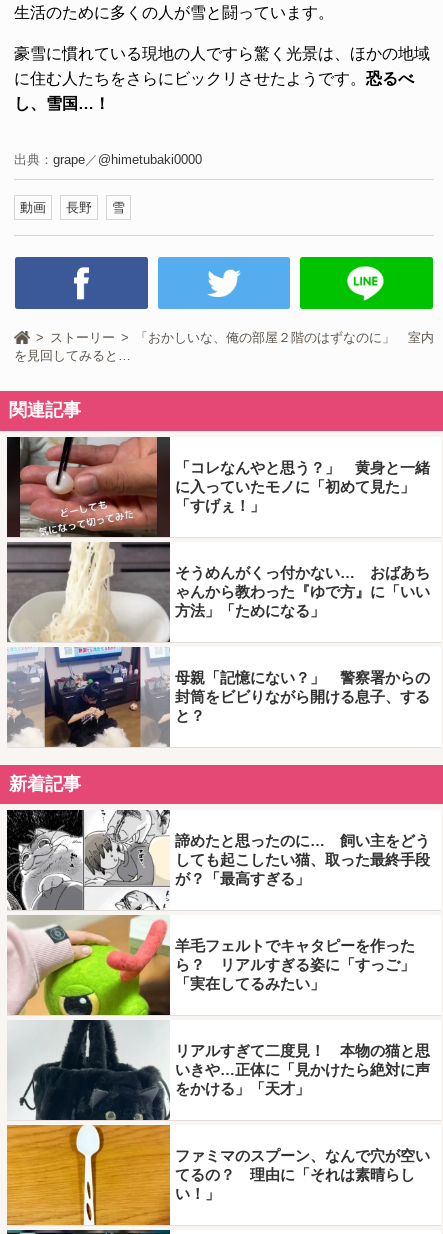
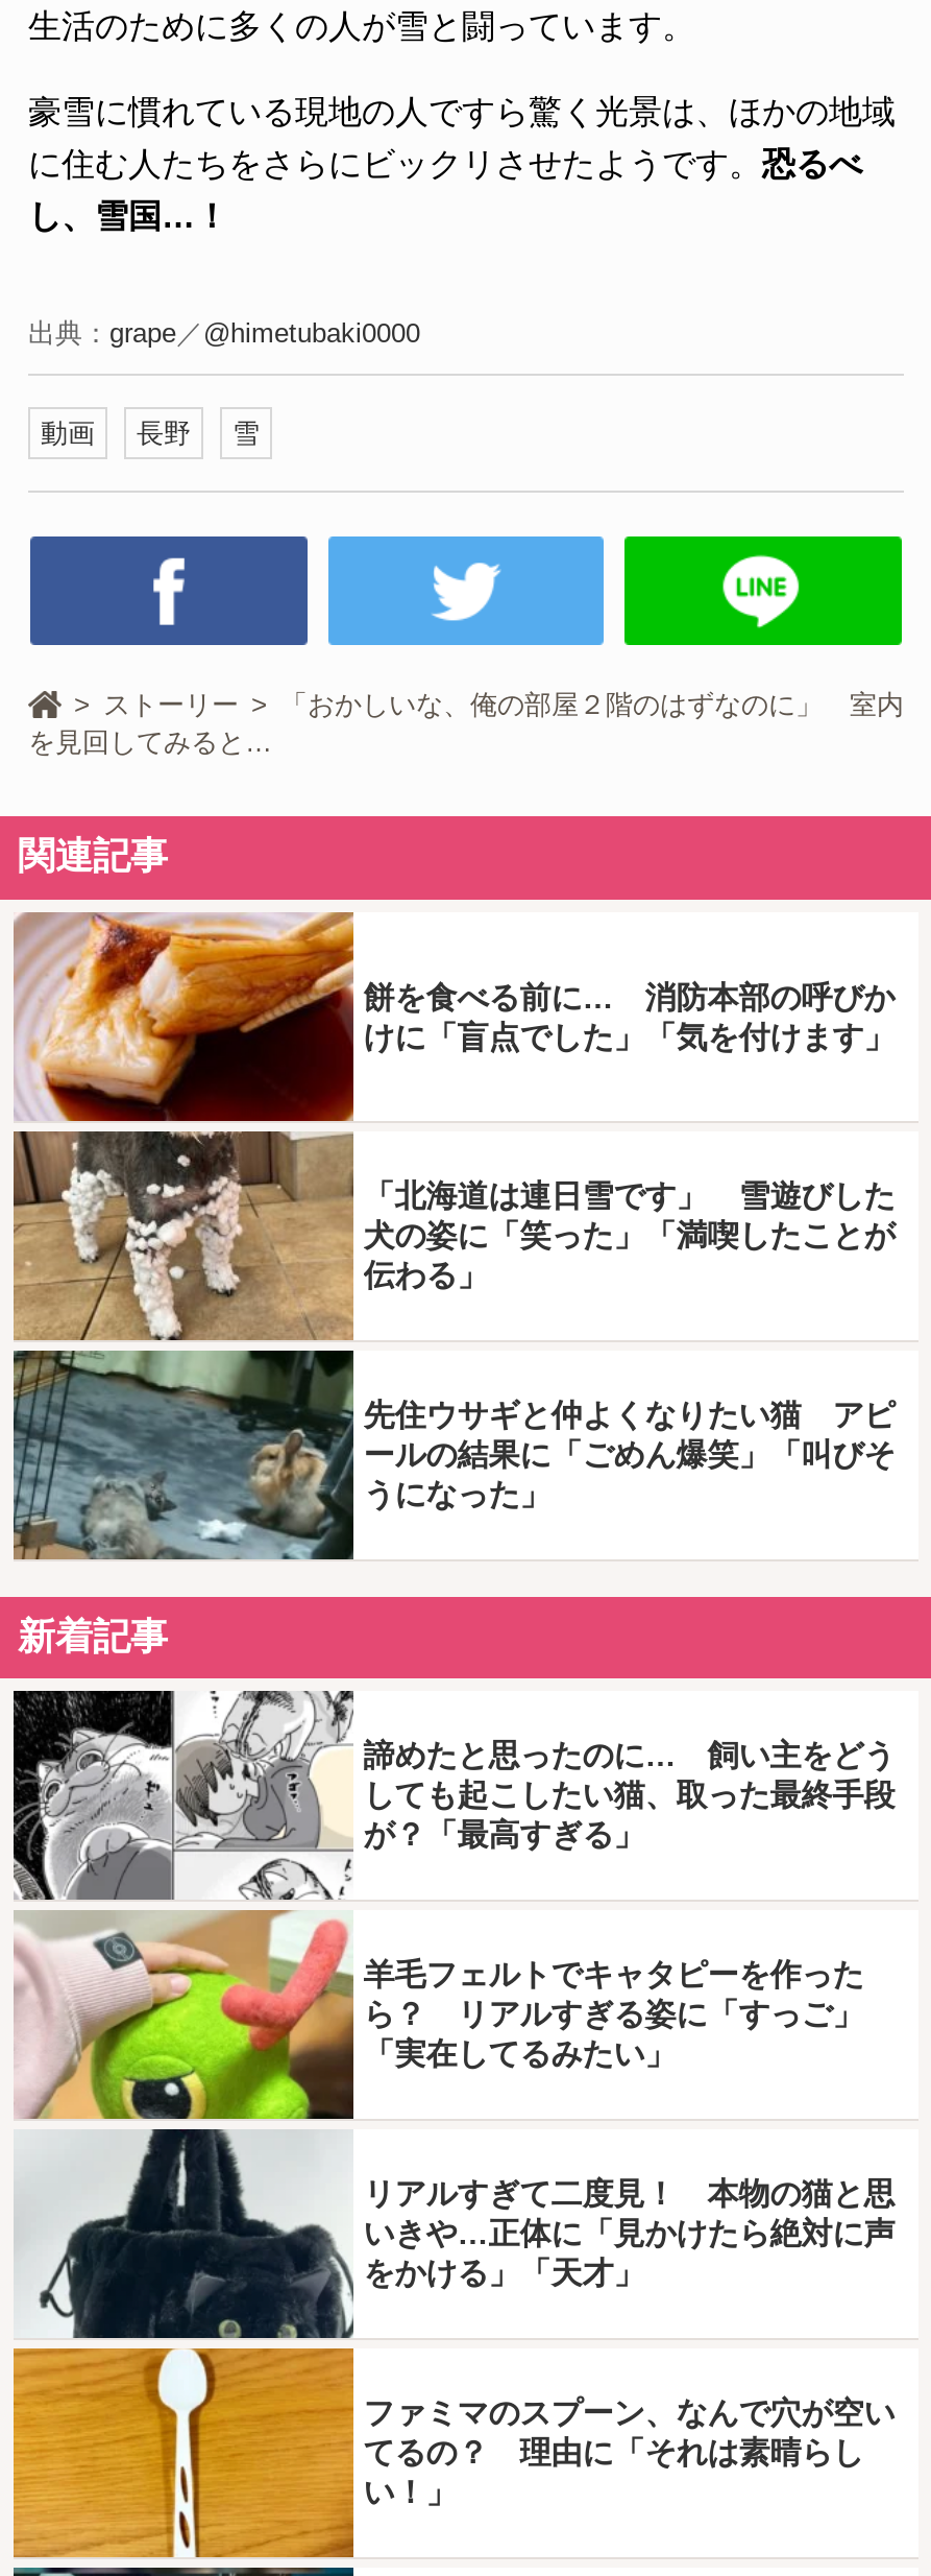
[6,436,430,747] [image] | 「コレなんやと思う？」 黄身と一緒 | に入っていたモノに「初めて見た」 | 「すげぇ！」 -> [11,910,895,1561] [image] | 餅を食べる前に… 消防本部の呼びか | けに「盲点でした」「気を付けます」
[175,564,430,619] そうめんがくっ付かない… おばあち | ゃんから教わった『ゆで方』に「いい | 方法」「ためになる」 -> [363,1178,895,1292] 「北海道は連日雪です」 雪遊びした | 犬の姿に「笑った」「満喫したことが | 伝わる」
[175,669,430,724] 母親「記憶にない？」 警察署からの | 封筒をビビりながら開ける息子、する | と？ -> [363,1397,895,1512] 先住ウサギと仲よくなりたい猫 アピ | ールの結果に「ごめん爆笑」「叫びそ | うになった」

